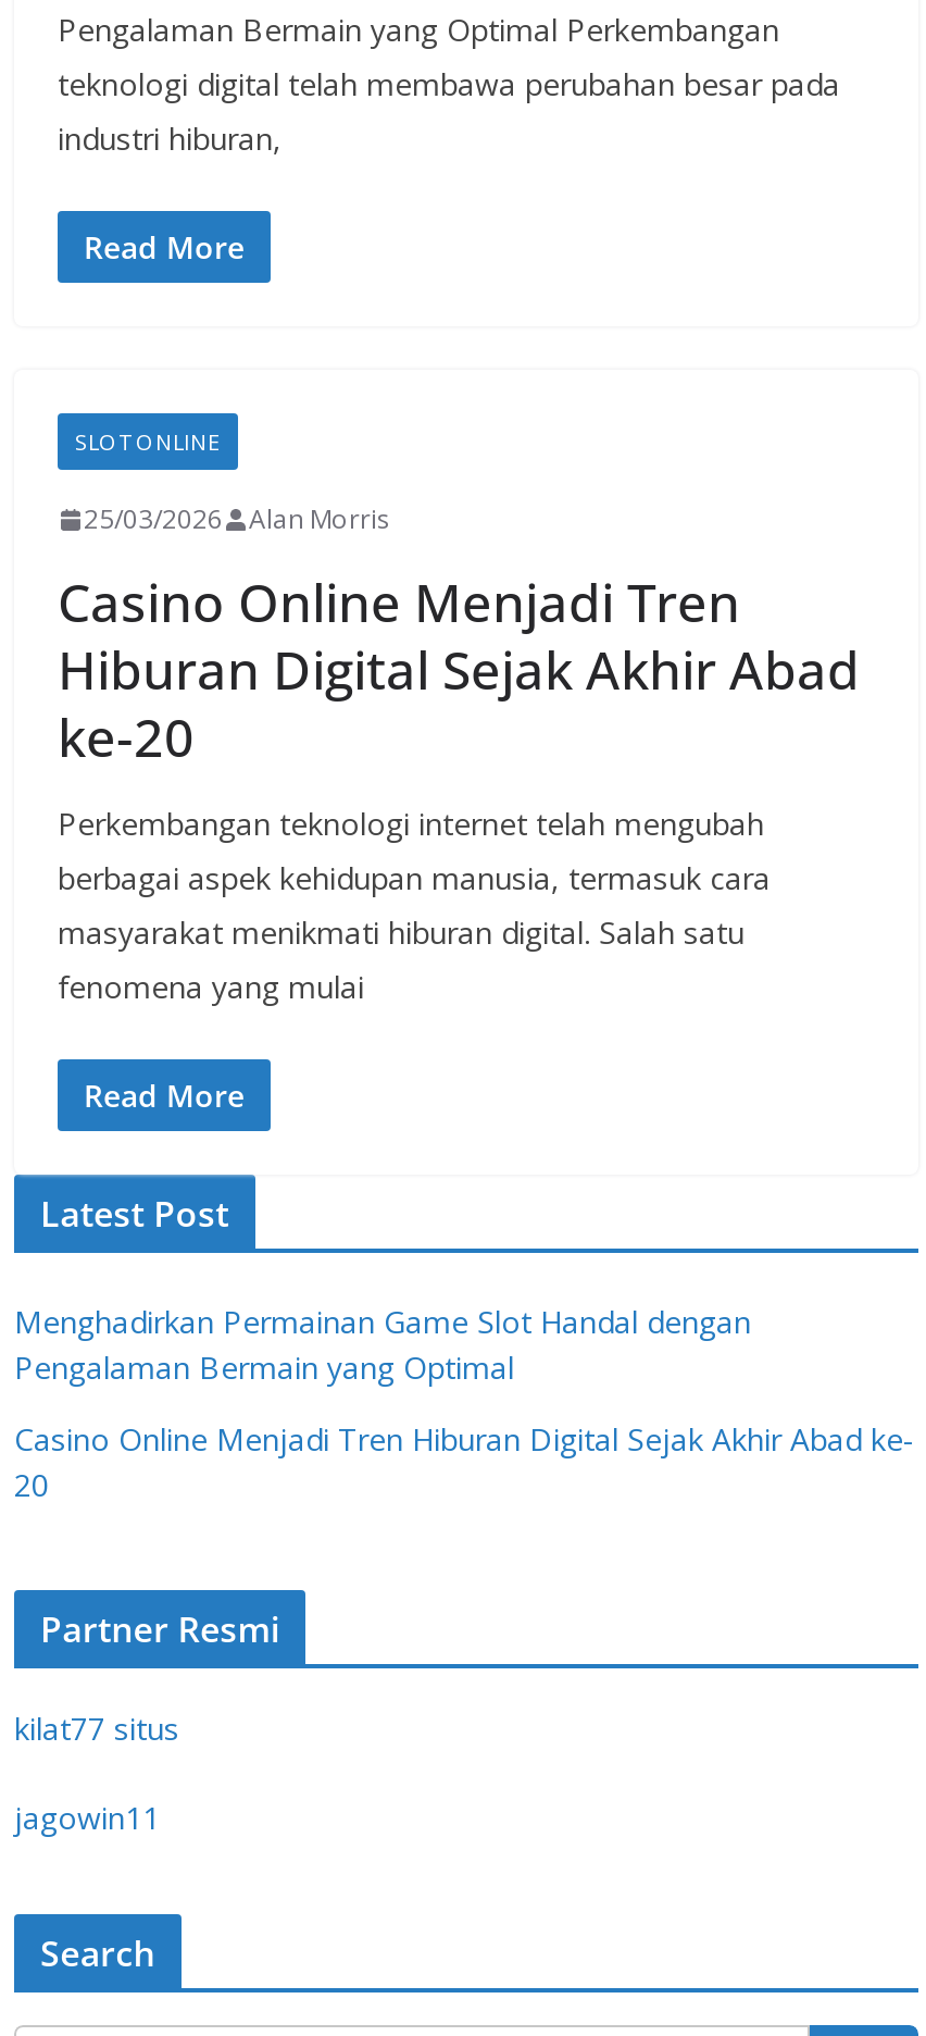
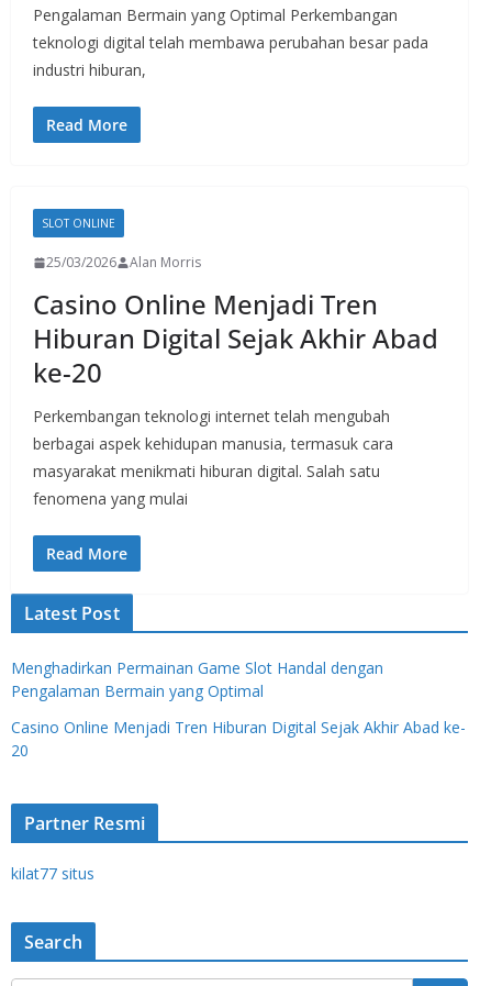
[14,1797,160,1838] jagowin11 -> none

